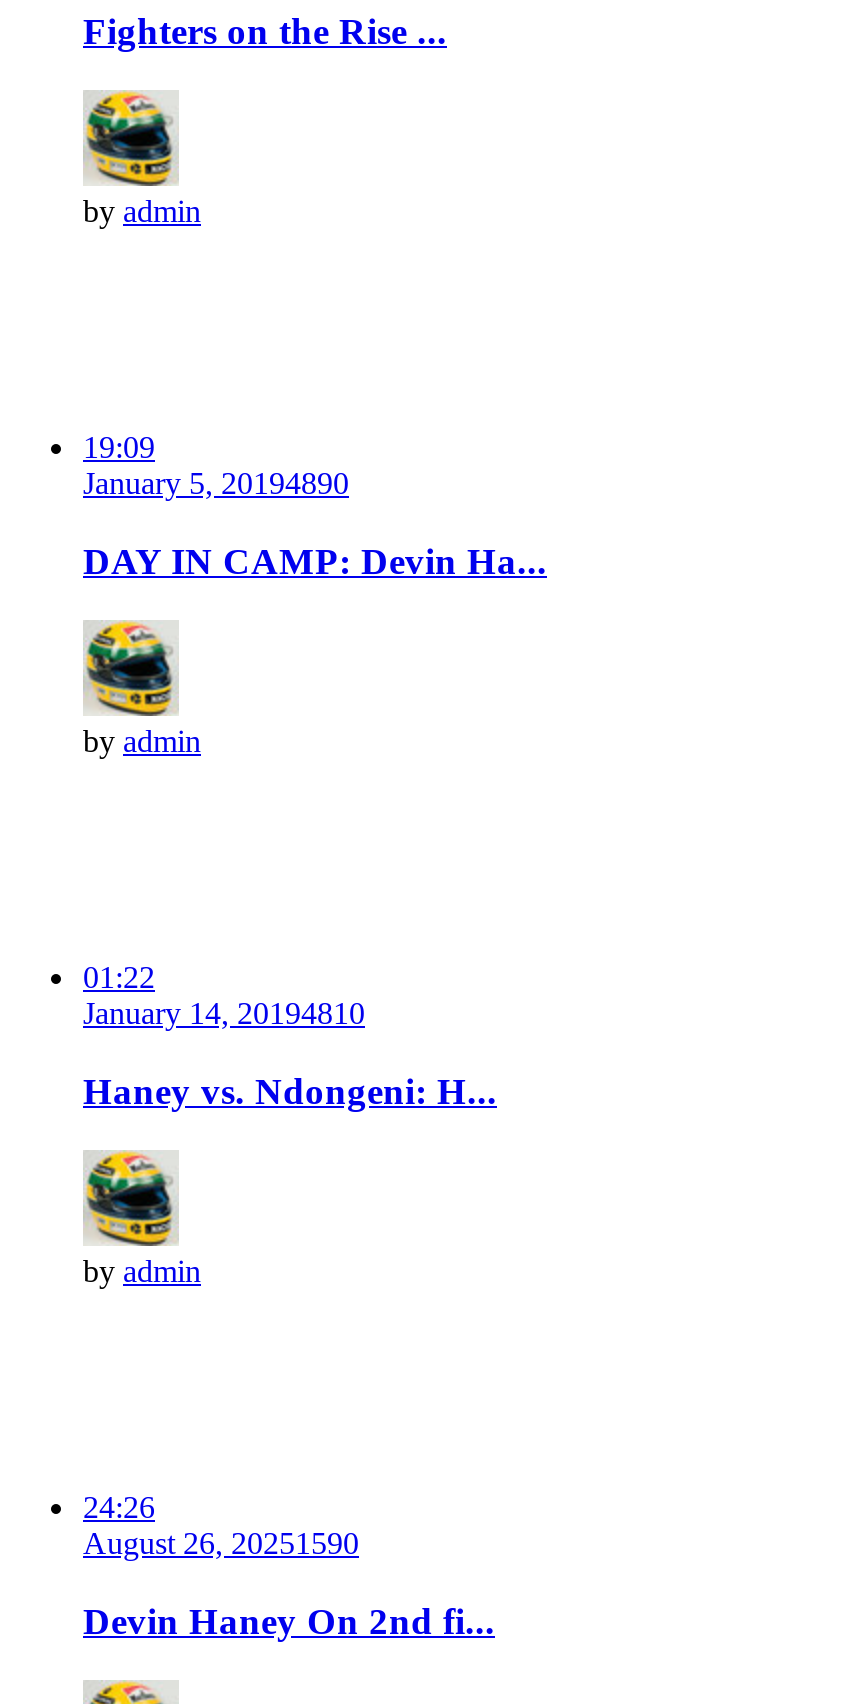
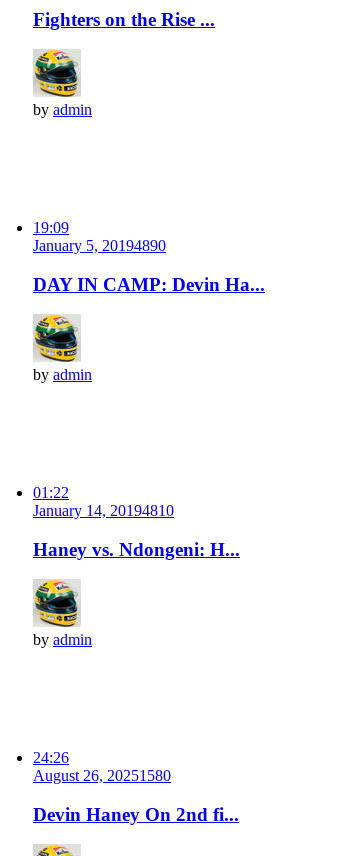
[83,1526,359,1560] August 26, 20251590 -> [33,767,171,784] August 26, 20251580

